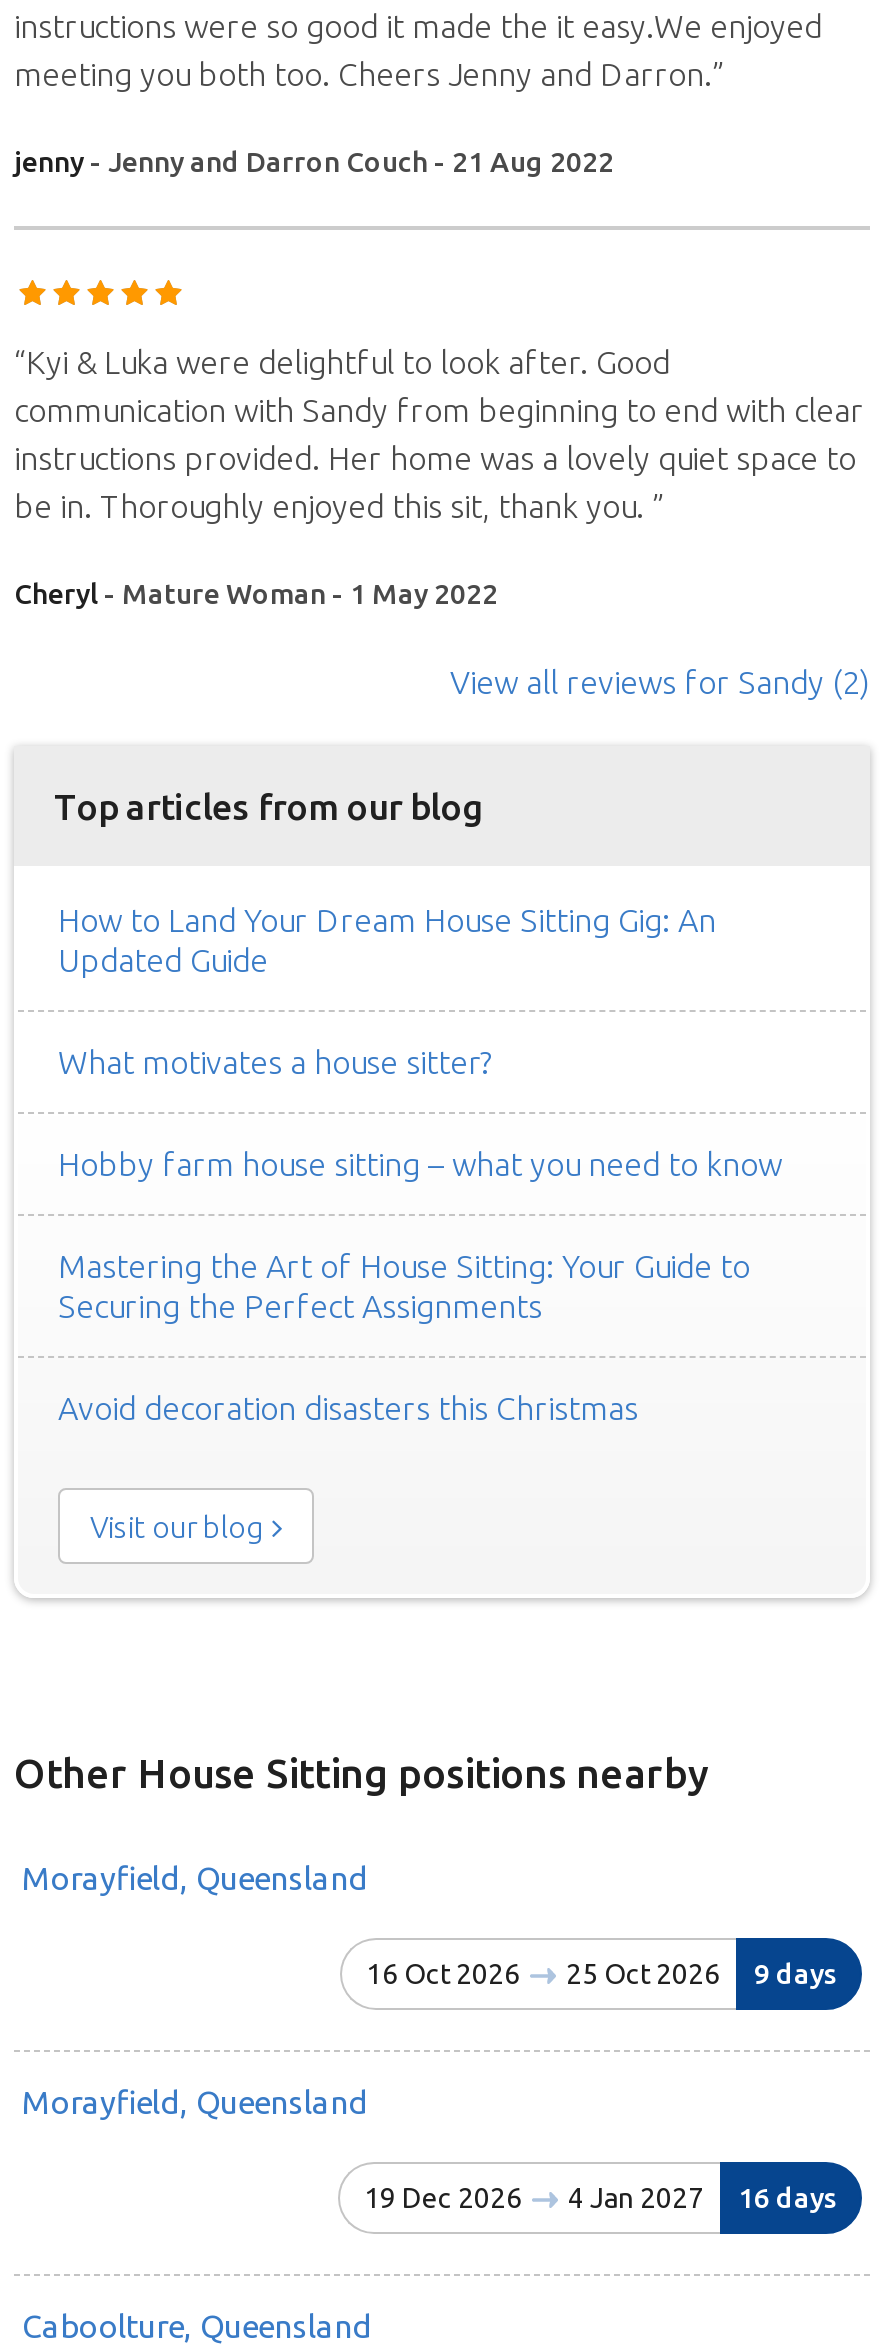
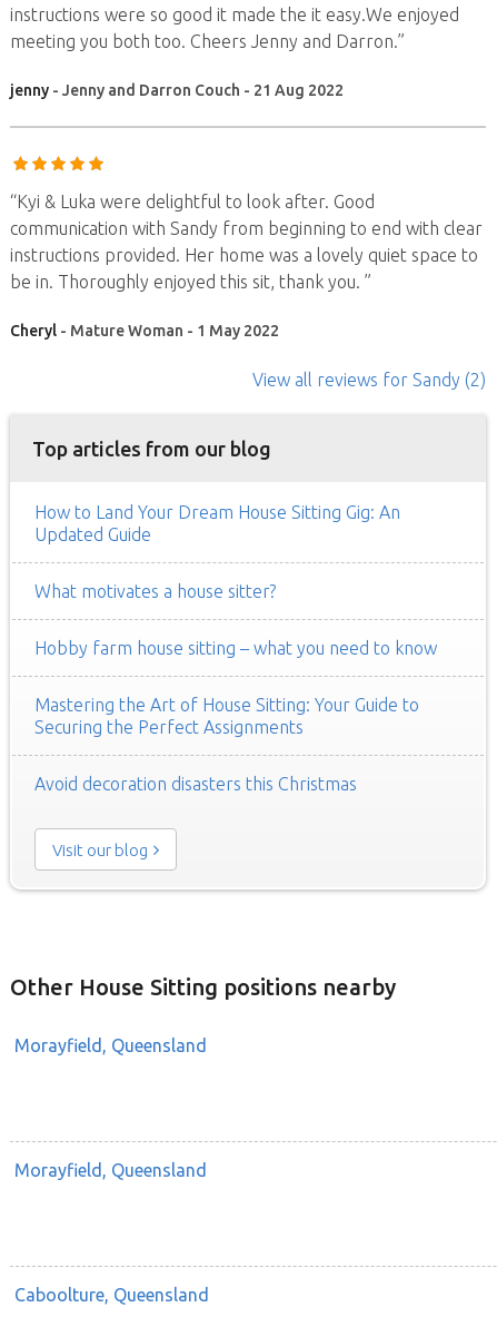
[366,1957,836,1989] 16 Oct 2026 | 25 Oct 2026 | 9 days -> none
[364,2181,836,2213] 19 Dec 2026 | 4 Jan 2027 | 16 days -> none

